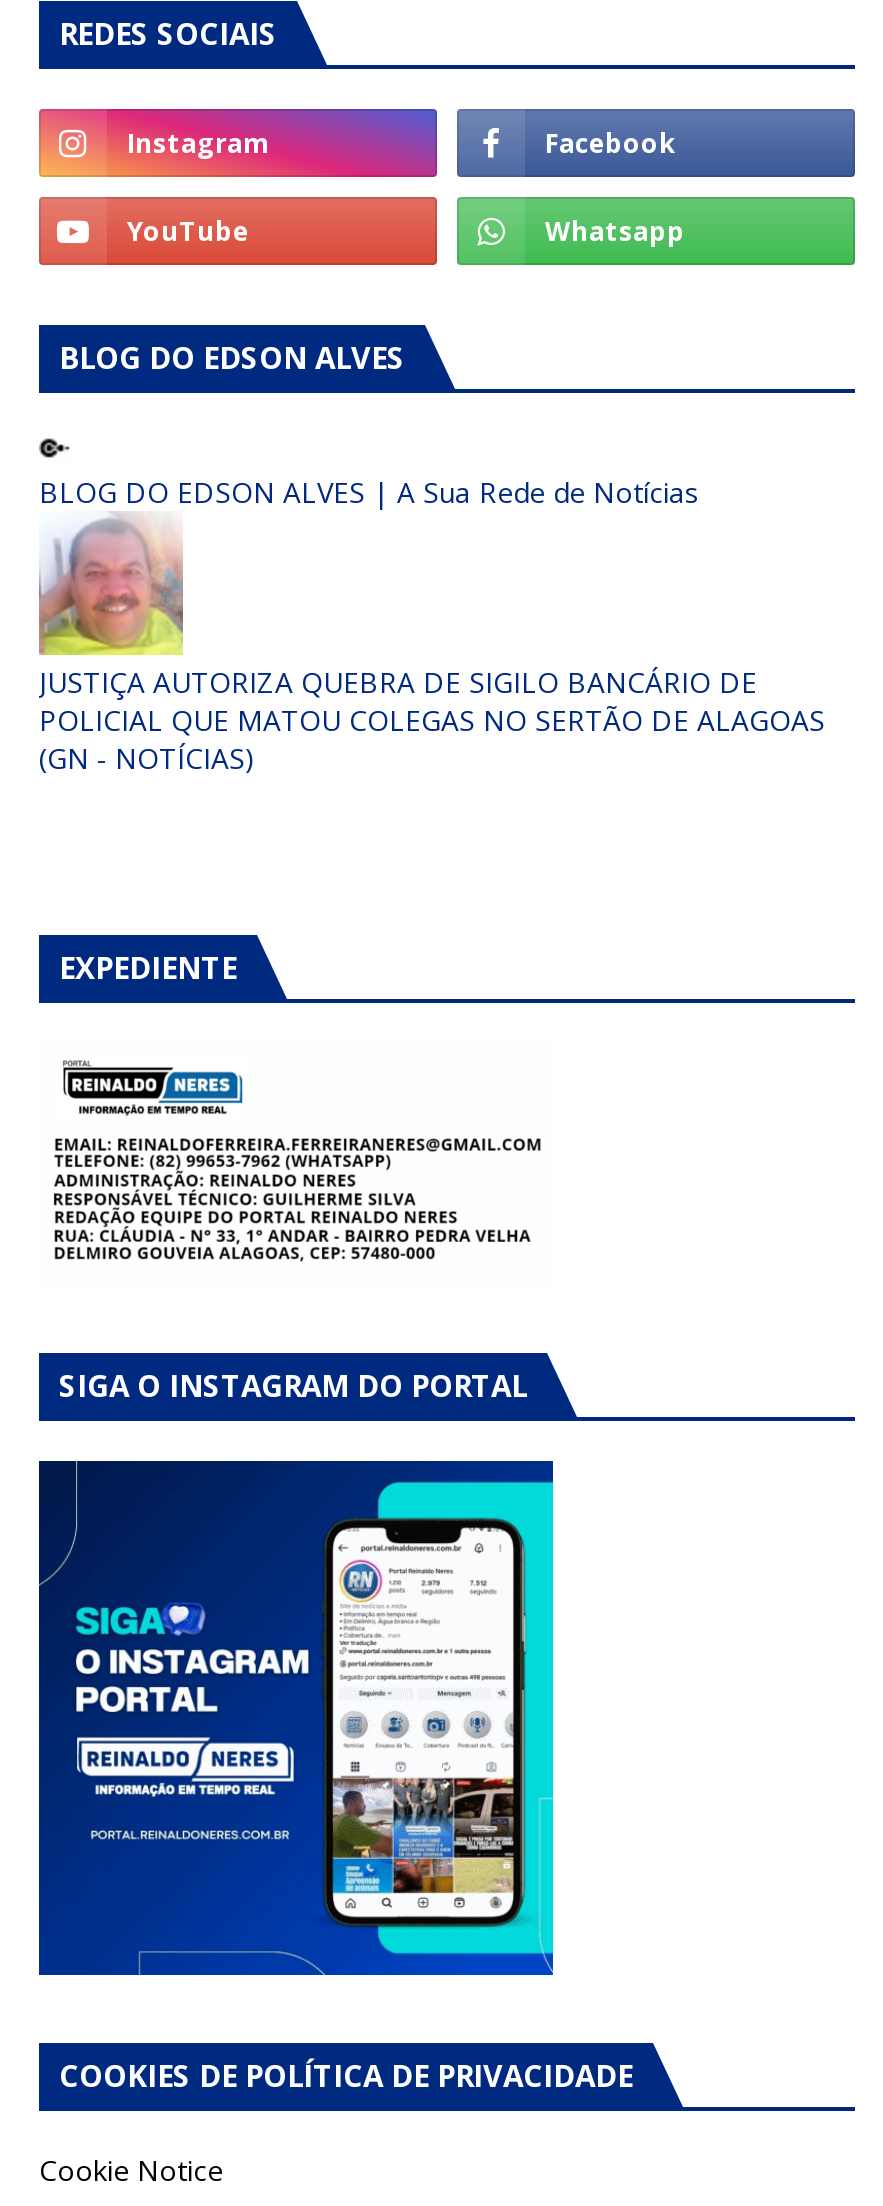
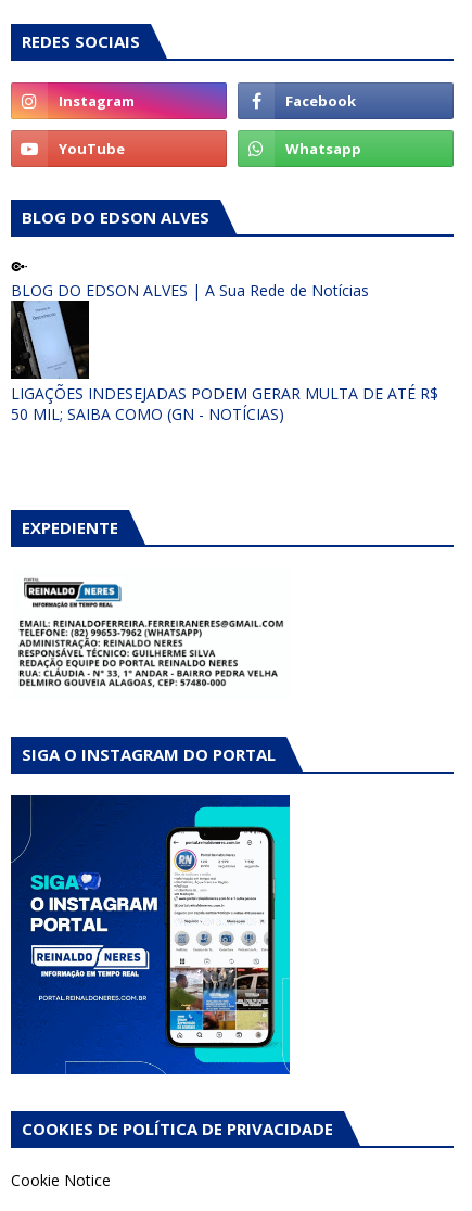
[39,517,825,778] [image] | JUSTIÇA AUTORIZA QUEBRA DE SIGILO BANCÁRIO DE | POLICIAL QUE MATOU COLEGAS NO SERTÃO DE ALAGOAS | (GN - NOTÍCIAS) -> [10,304,438,425] [image] | LIGAÇÕES INDESEJADAS PODEM GERAR MULTA DE ATÉ R$ | 50 MIL; SAIBA COMO (GN - NOTÍCIAS)

